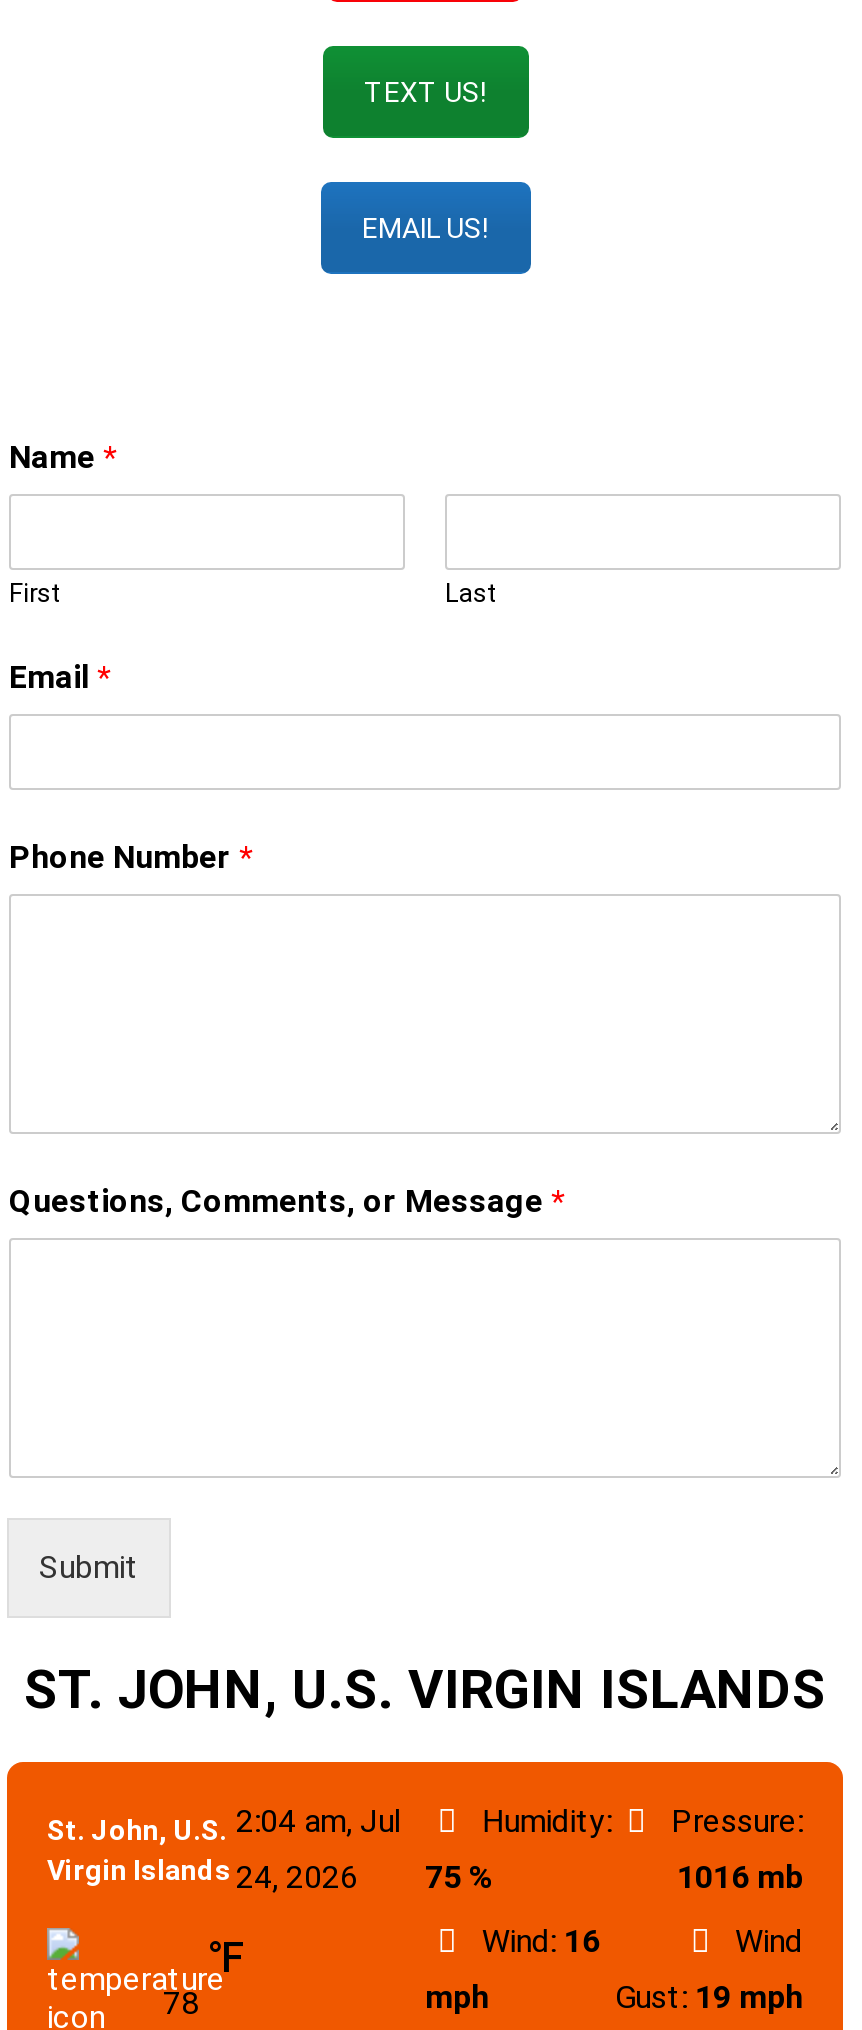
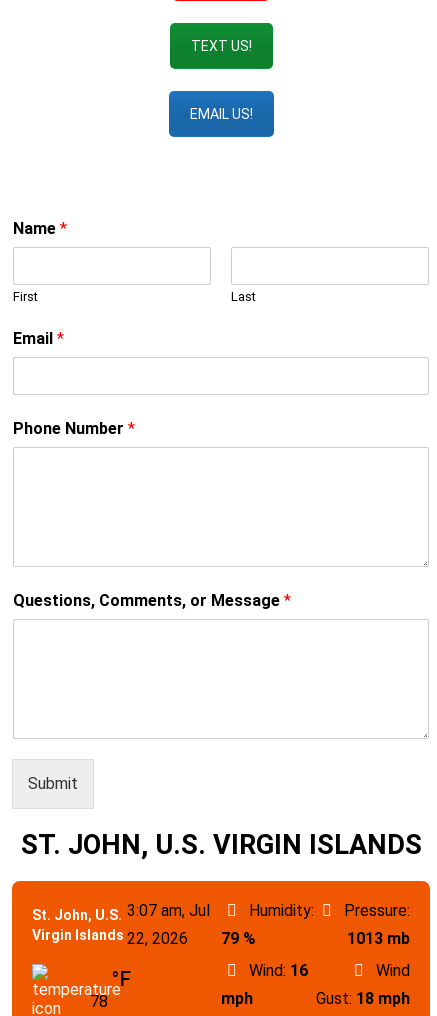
[47,1802,402,1846] St. John, U.S. 2:04 am, Jul -> [32,901,209,923] St. John, U.S. 3:07 am, Jul
[236,1858,358,1896] 24, 2026 -> [126,929,187,948] 22, 2026
[425,1858,495,1896] 75 % -> [221,929,256,948] 79 %
[677,1858,803,1896] 1016 mb -> [347,929,410,948] 1013 mb
[615,1978,803,2016] Gust: 19 mph -> [316,989,410,1008] Gust: 18 mph

